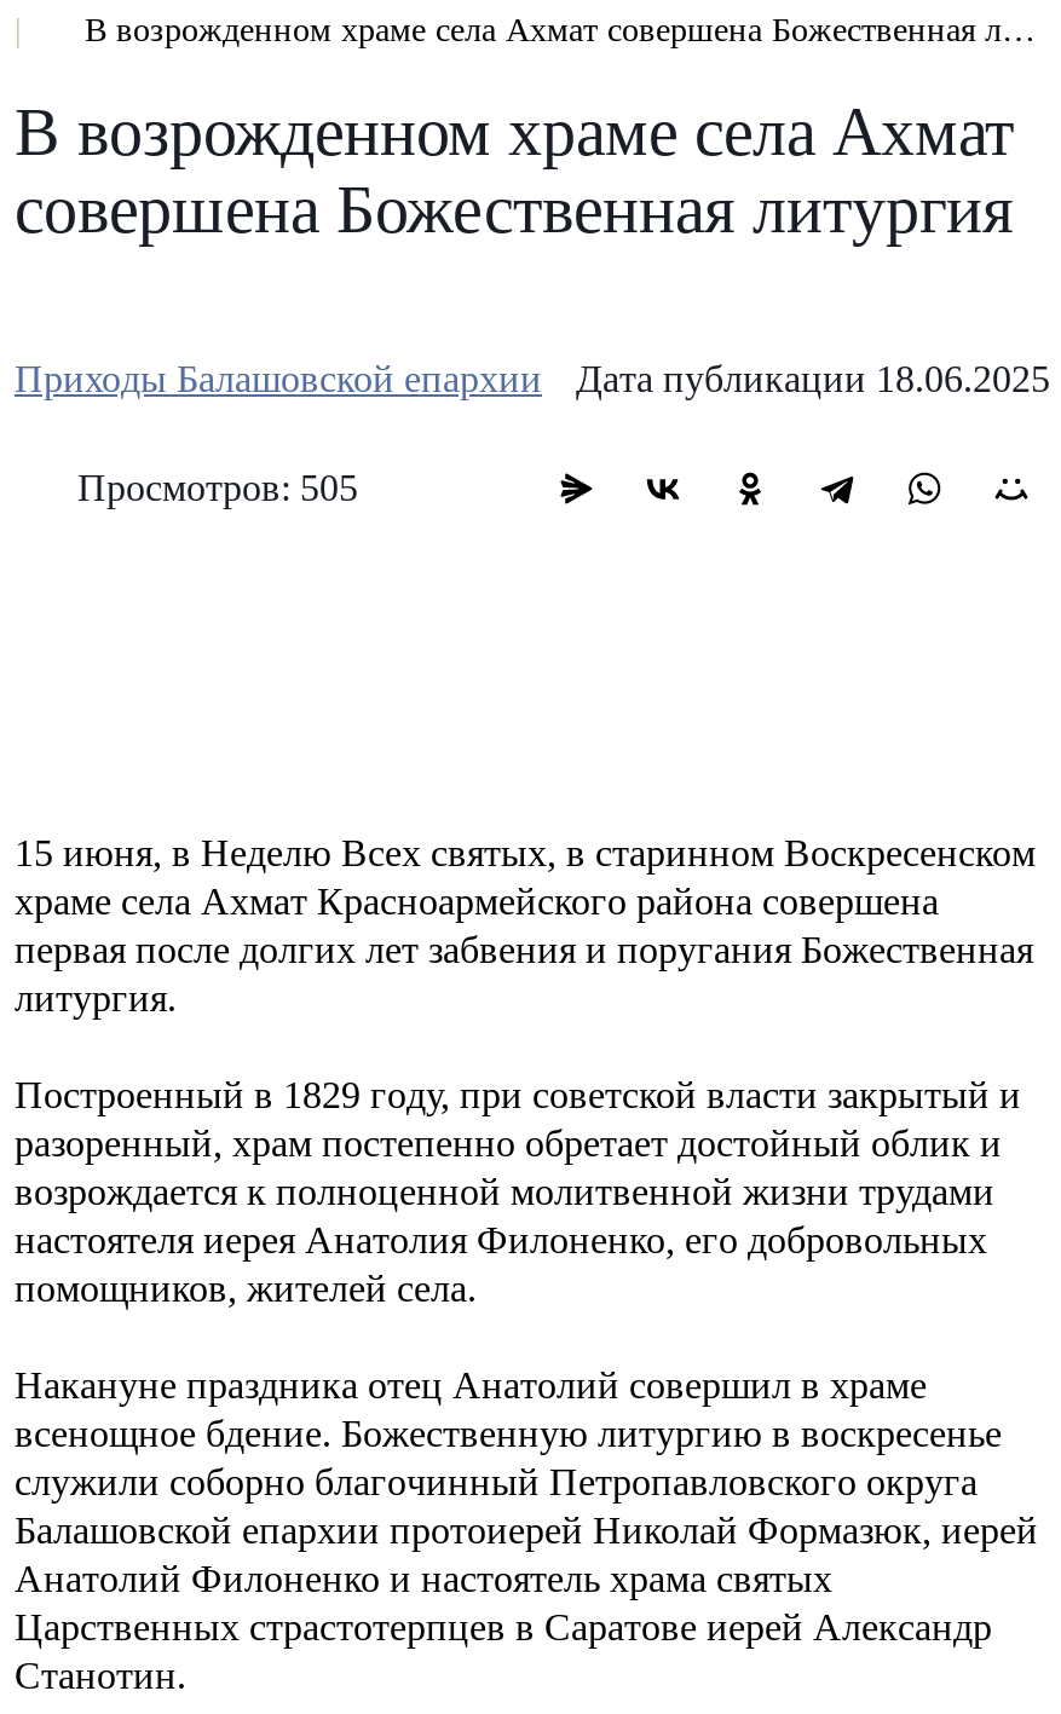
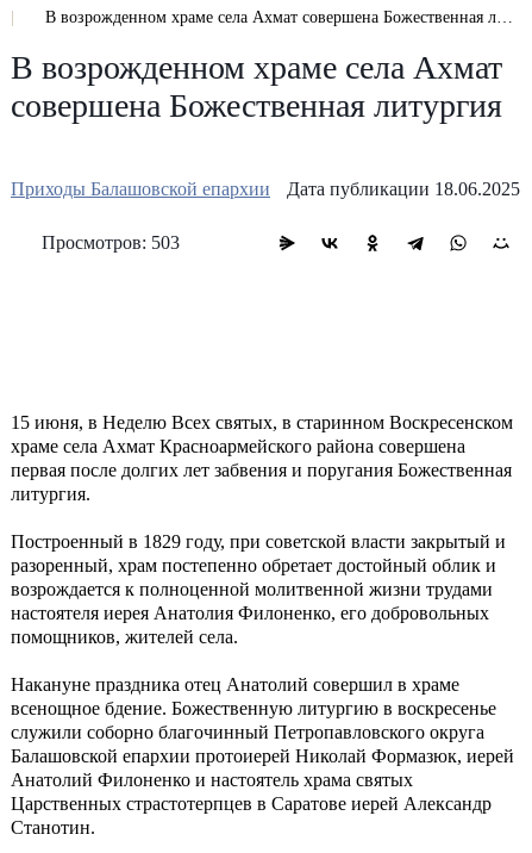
[77,467,358,508] Просмотров: 505 -> [42,232,180,253] Просмотров: 503

